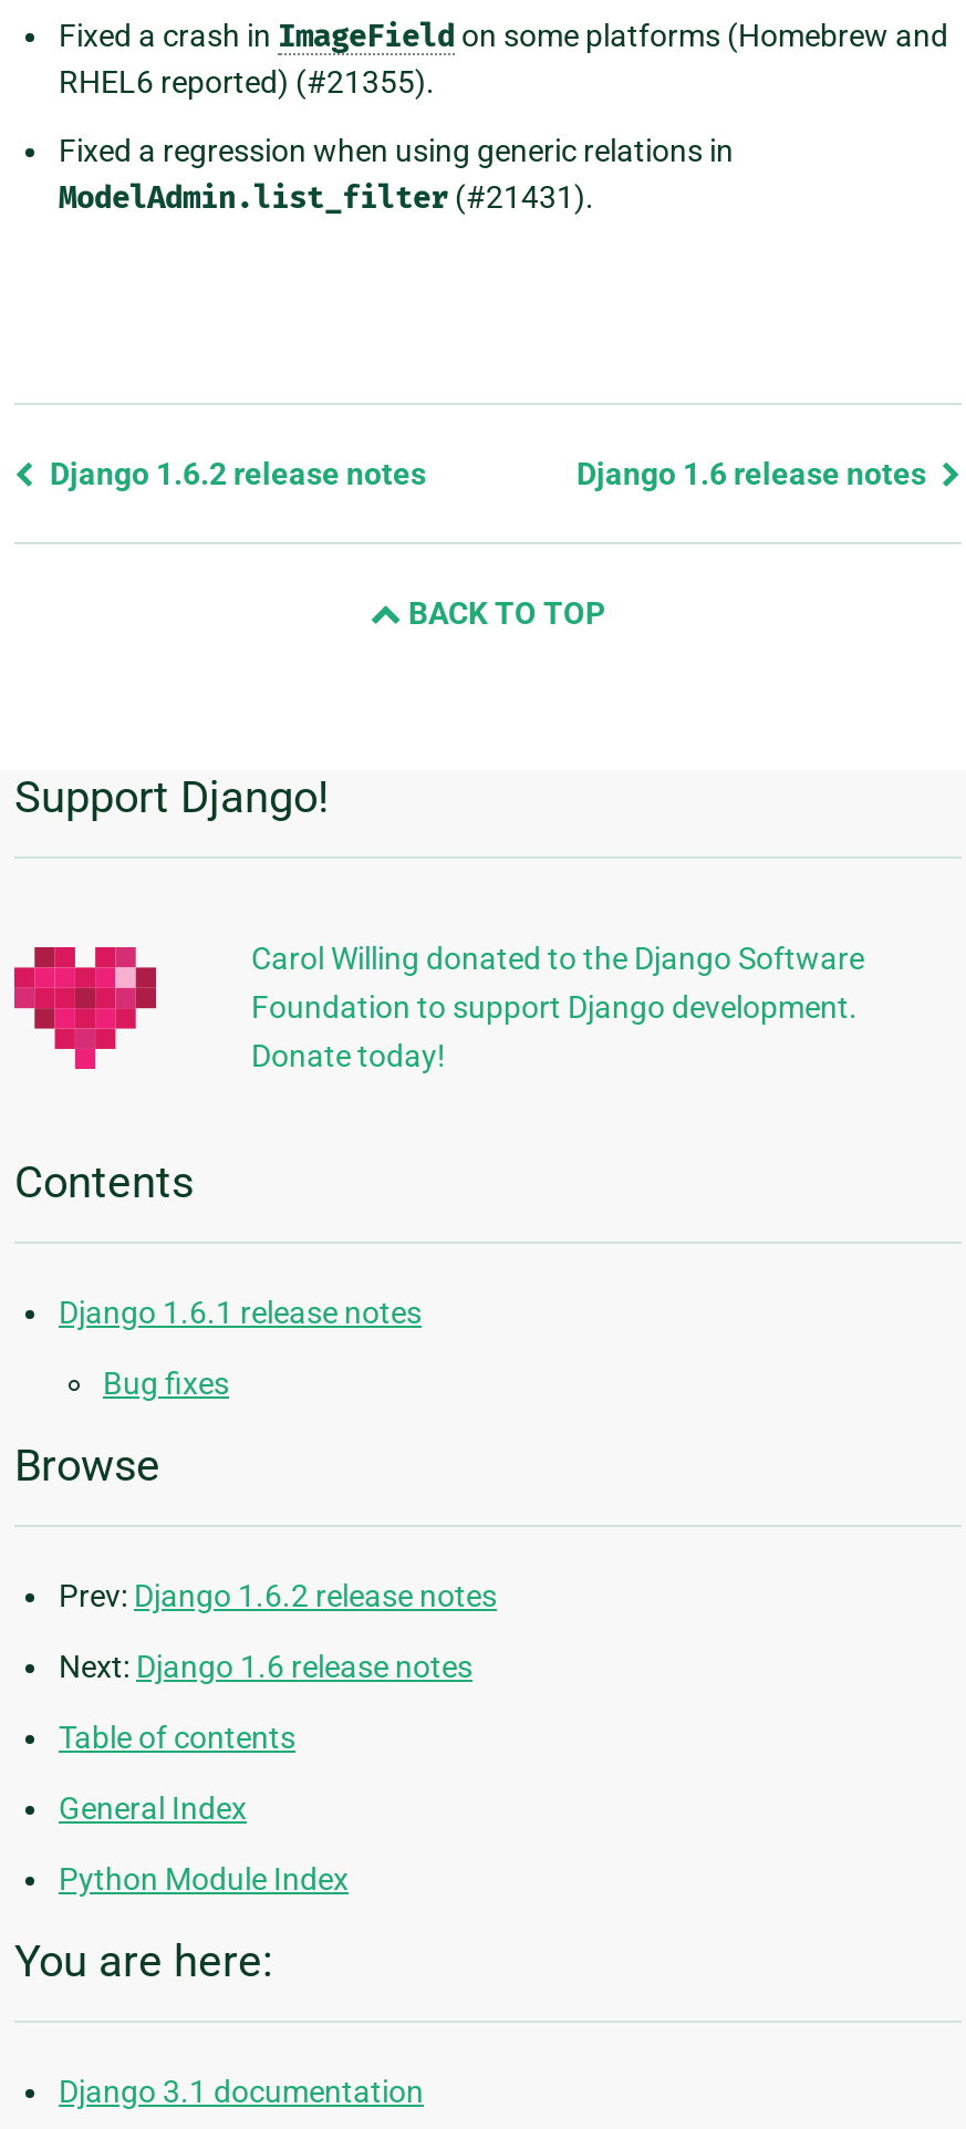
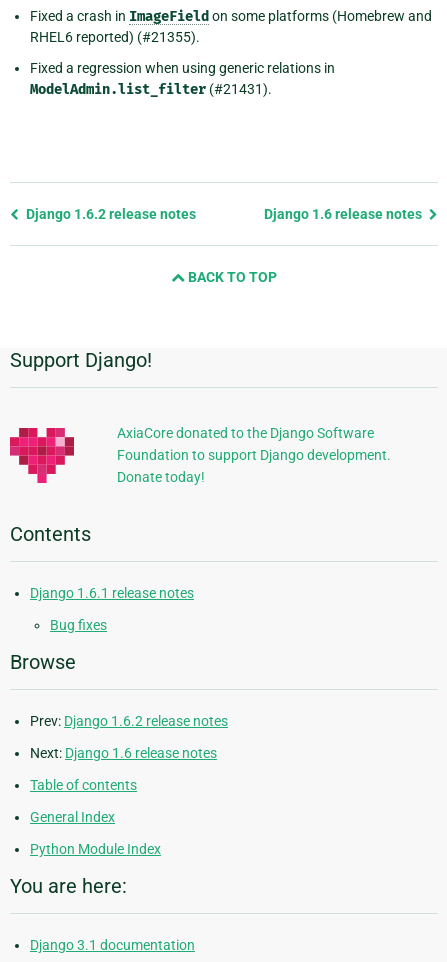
[251,941,864,977] Carol Willing donated to the Django Software -> [117,425,374,441] AxiaCore donated to the Django Software

